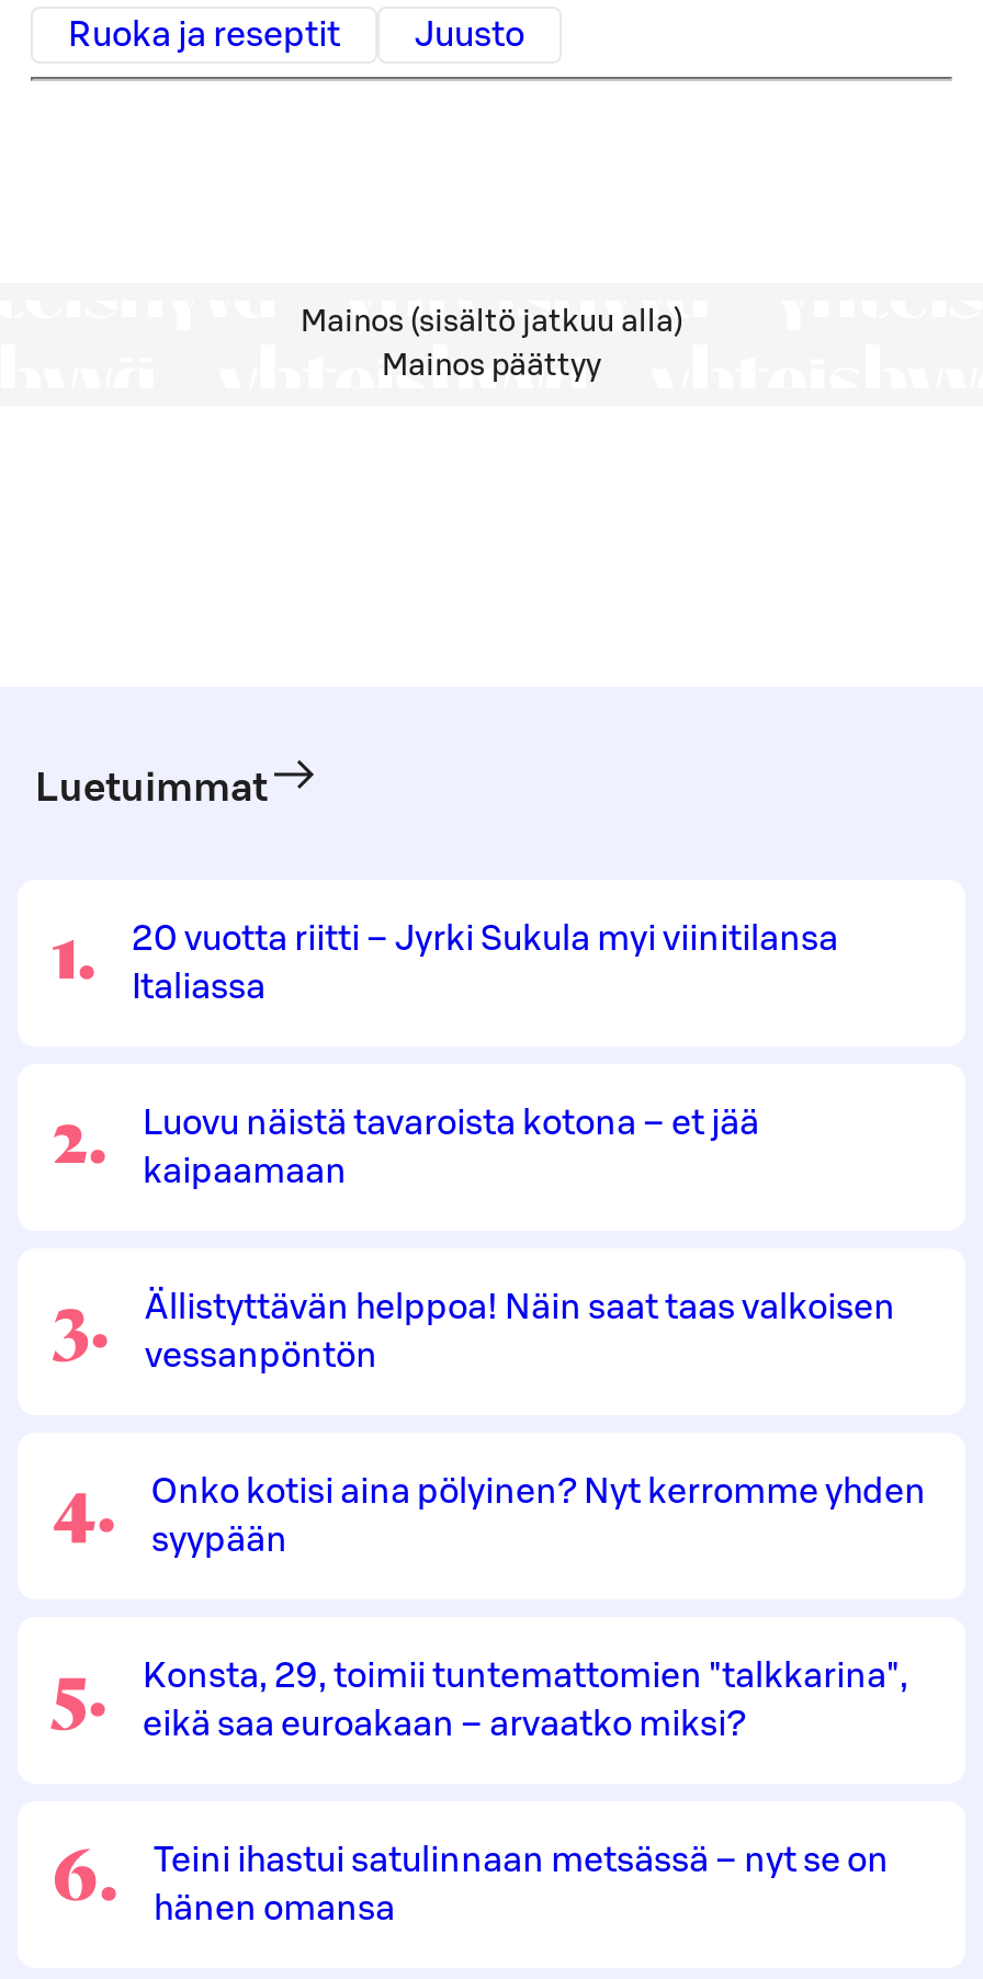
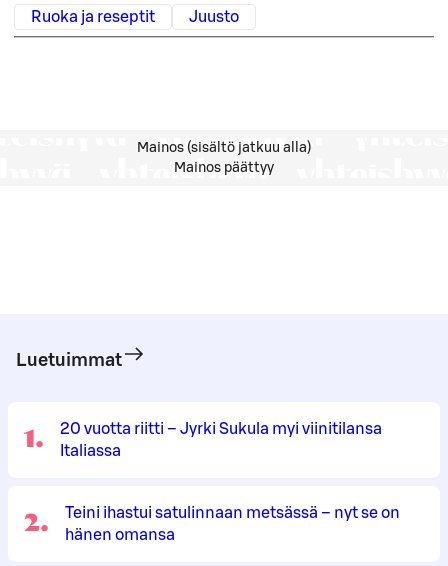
[53,1106,926,1920] Luovu näistä tavaroista kotona – et jää | kaipaamaan | 3. | Ällistyttävän helppoa! Näin saat taas valkoisen | vessanpöntön | 4. | Onko kotisi aina pölyinen? Nyt kerromme yhden | syypään | 5. | Konsta, 29, toimii tuntemattomien "talkkarina", | eikä saa euroakaan – arvaatko miksi? | 6. -> none

